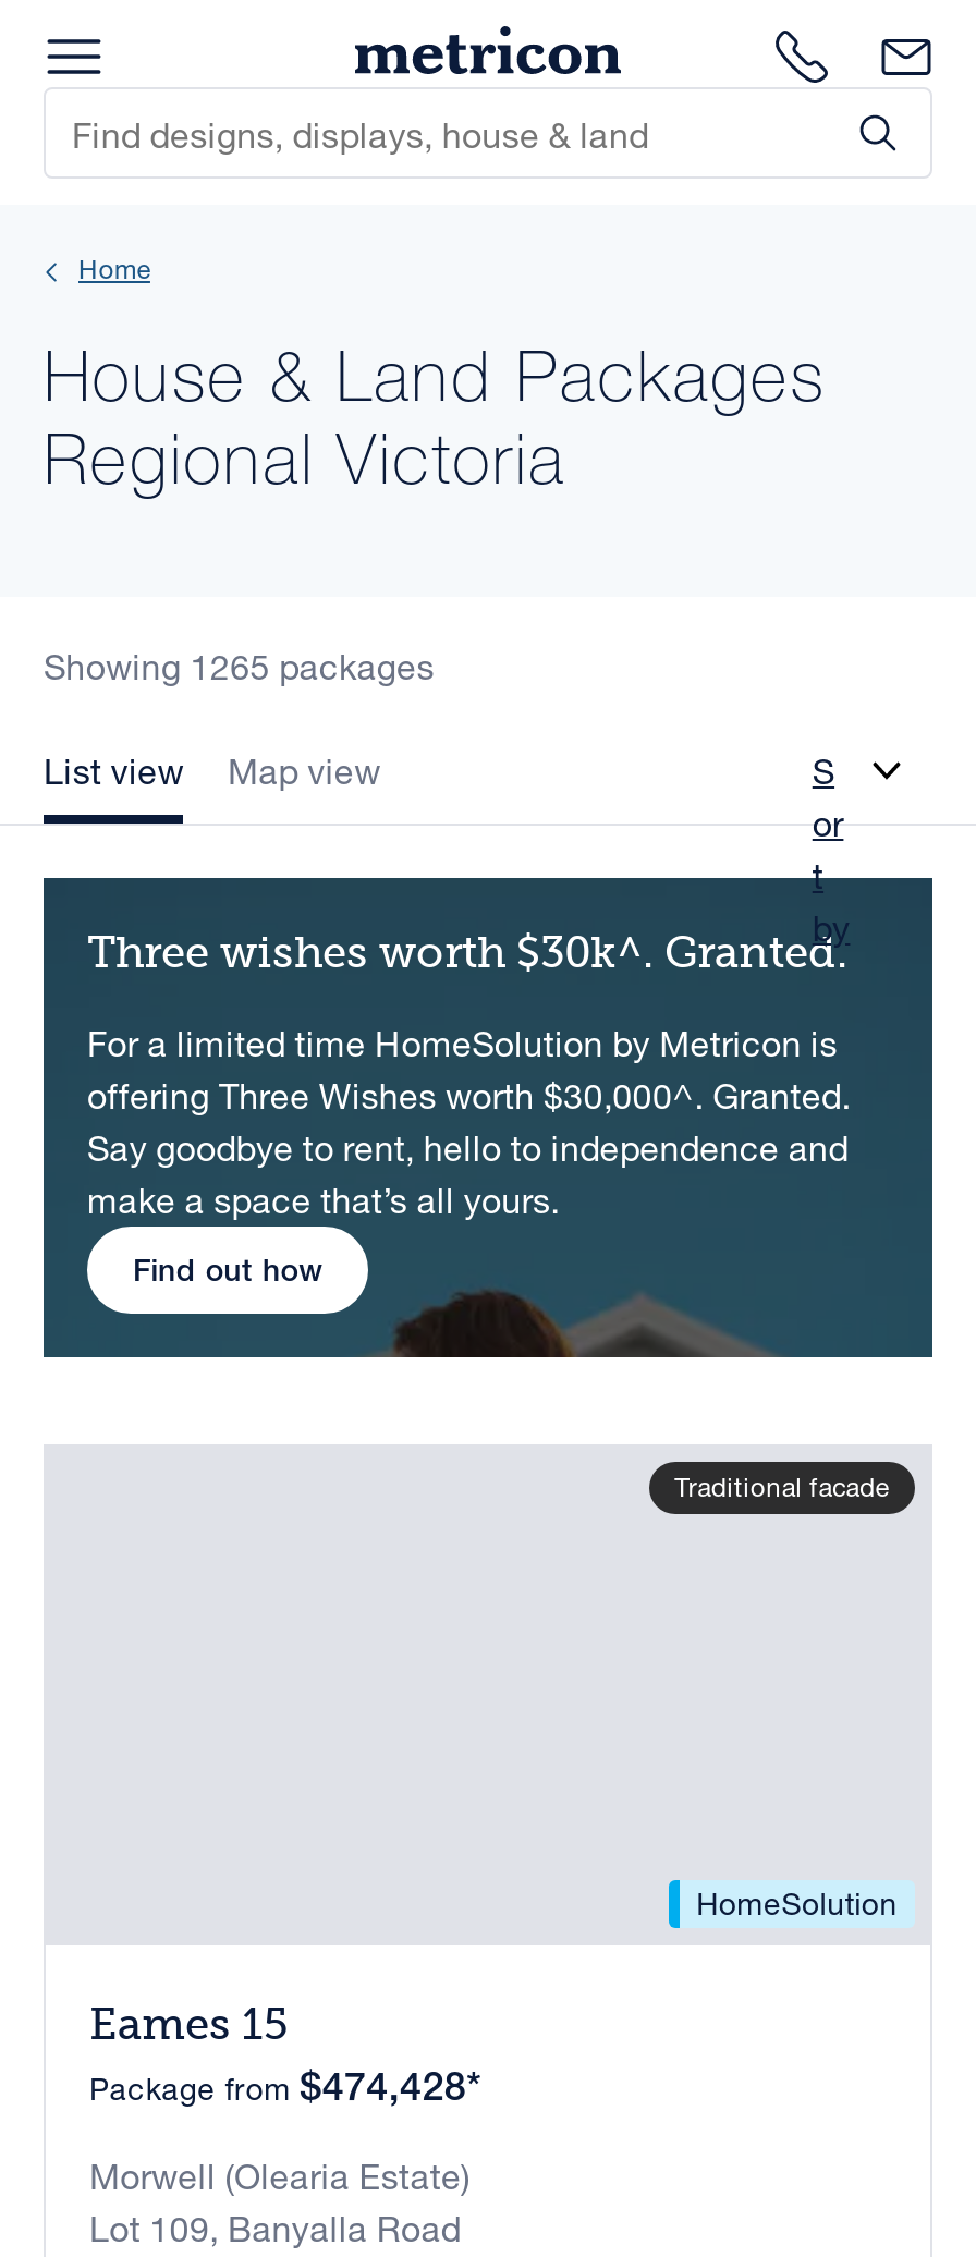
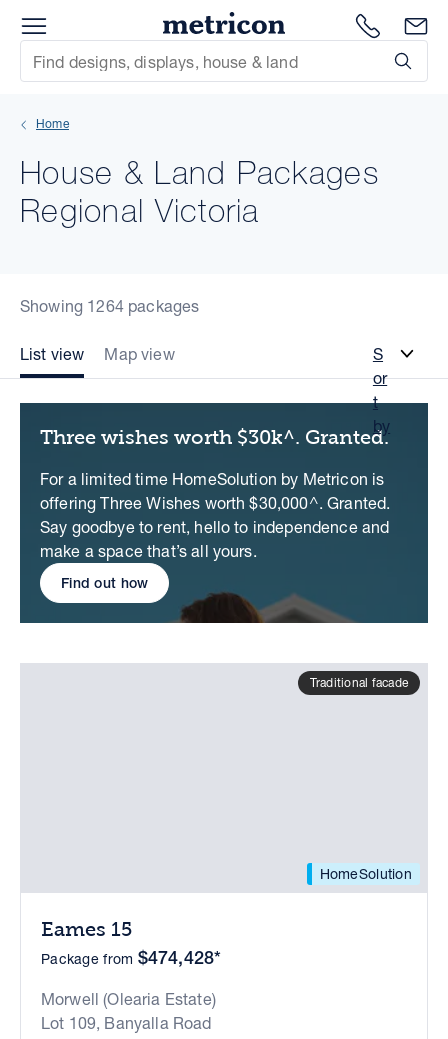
[44,645,434,686] Showing 1265 packages -> [20,296,199,315] Showing 1264 packages

